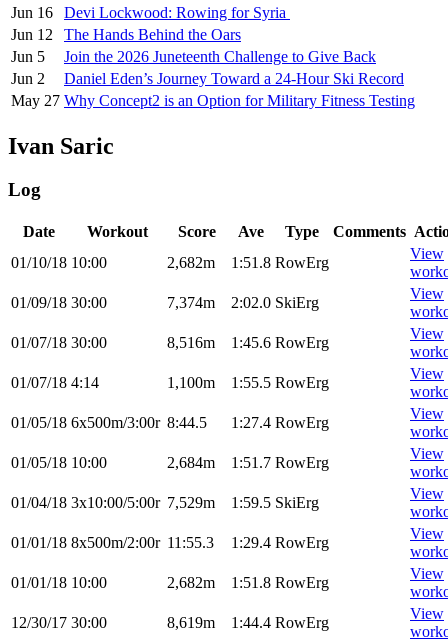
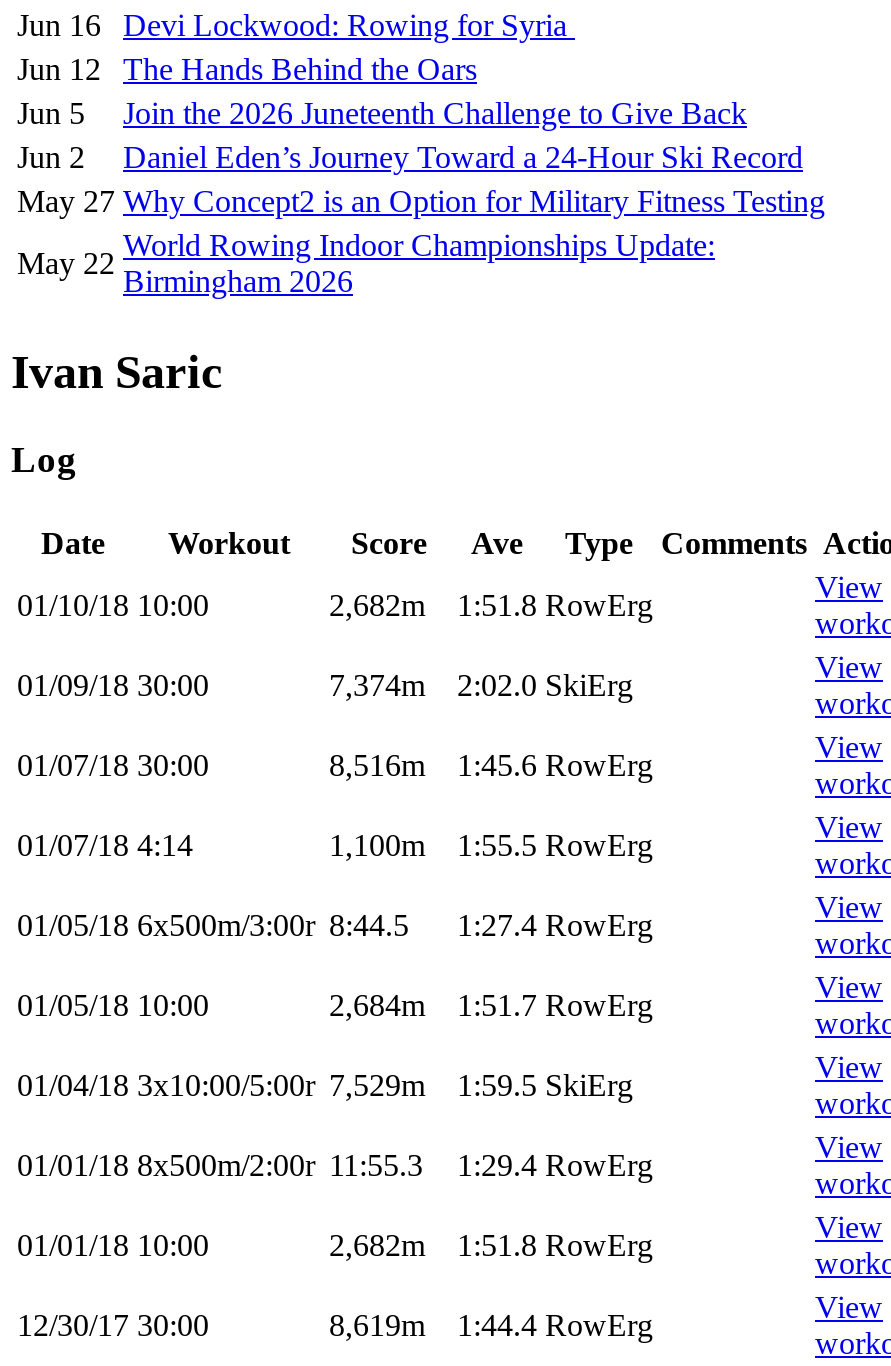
none -> [17,245,115,279] May 22
none -> [123,227,715,297] World Rowing Indoor Championships Update: | Birmingham 2026

